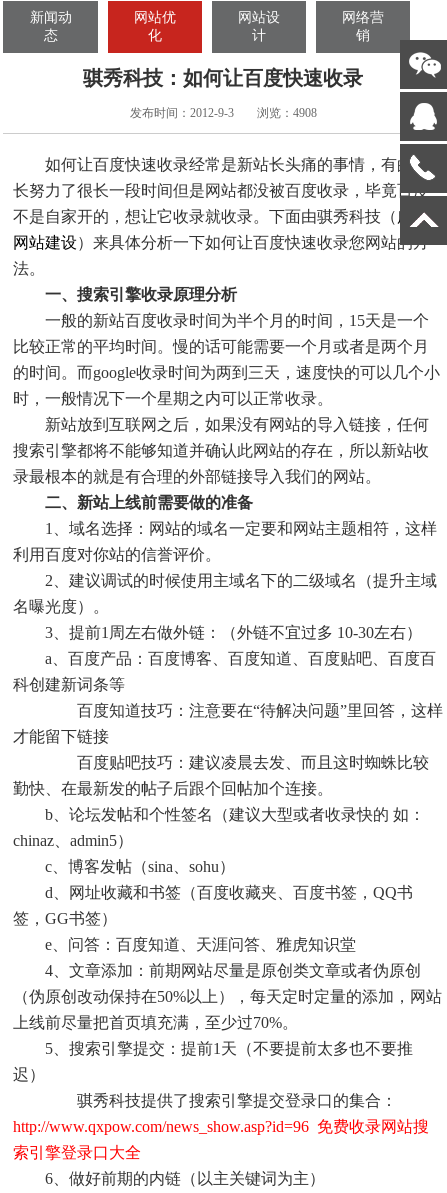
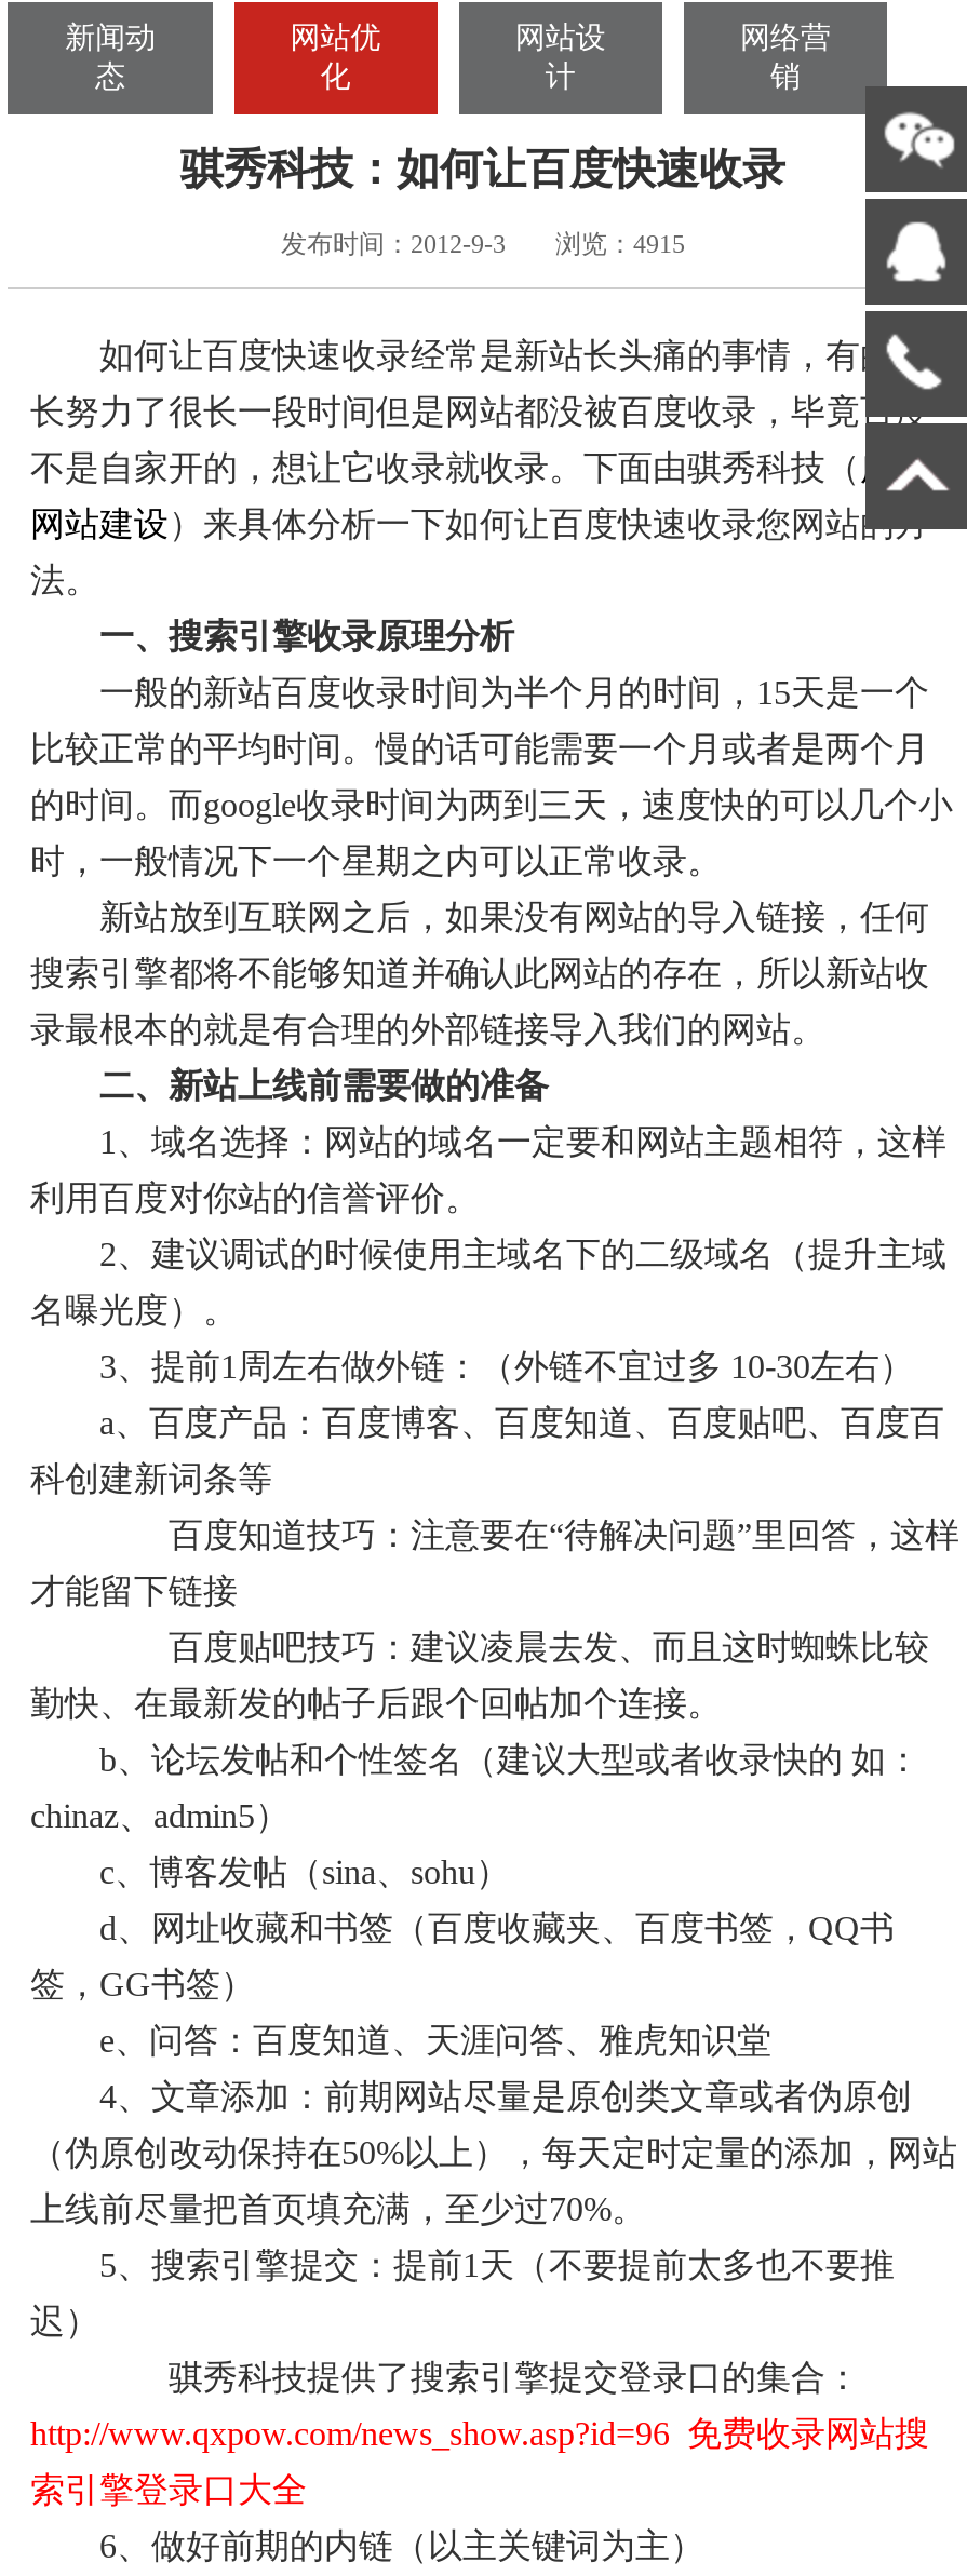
[129,106,316,120] 发布时间：2012-9-3 浏览：4908 -> [281,229,685,259] 发布时间：2012-9-3 浏览：4915

